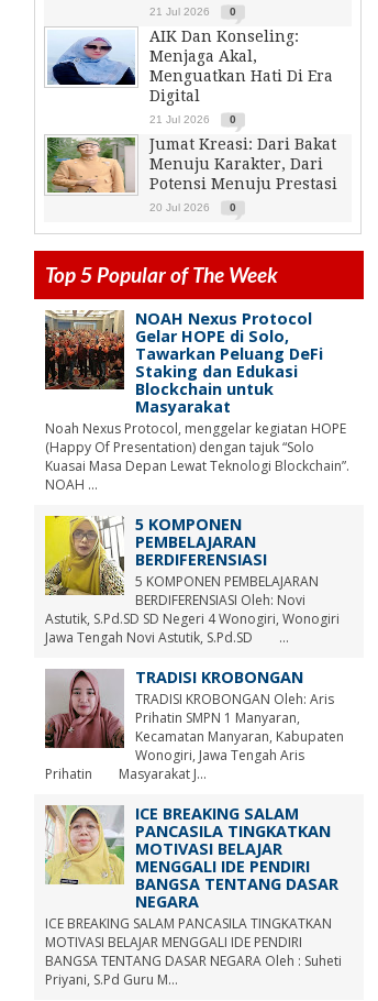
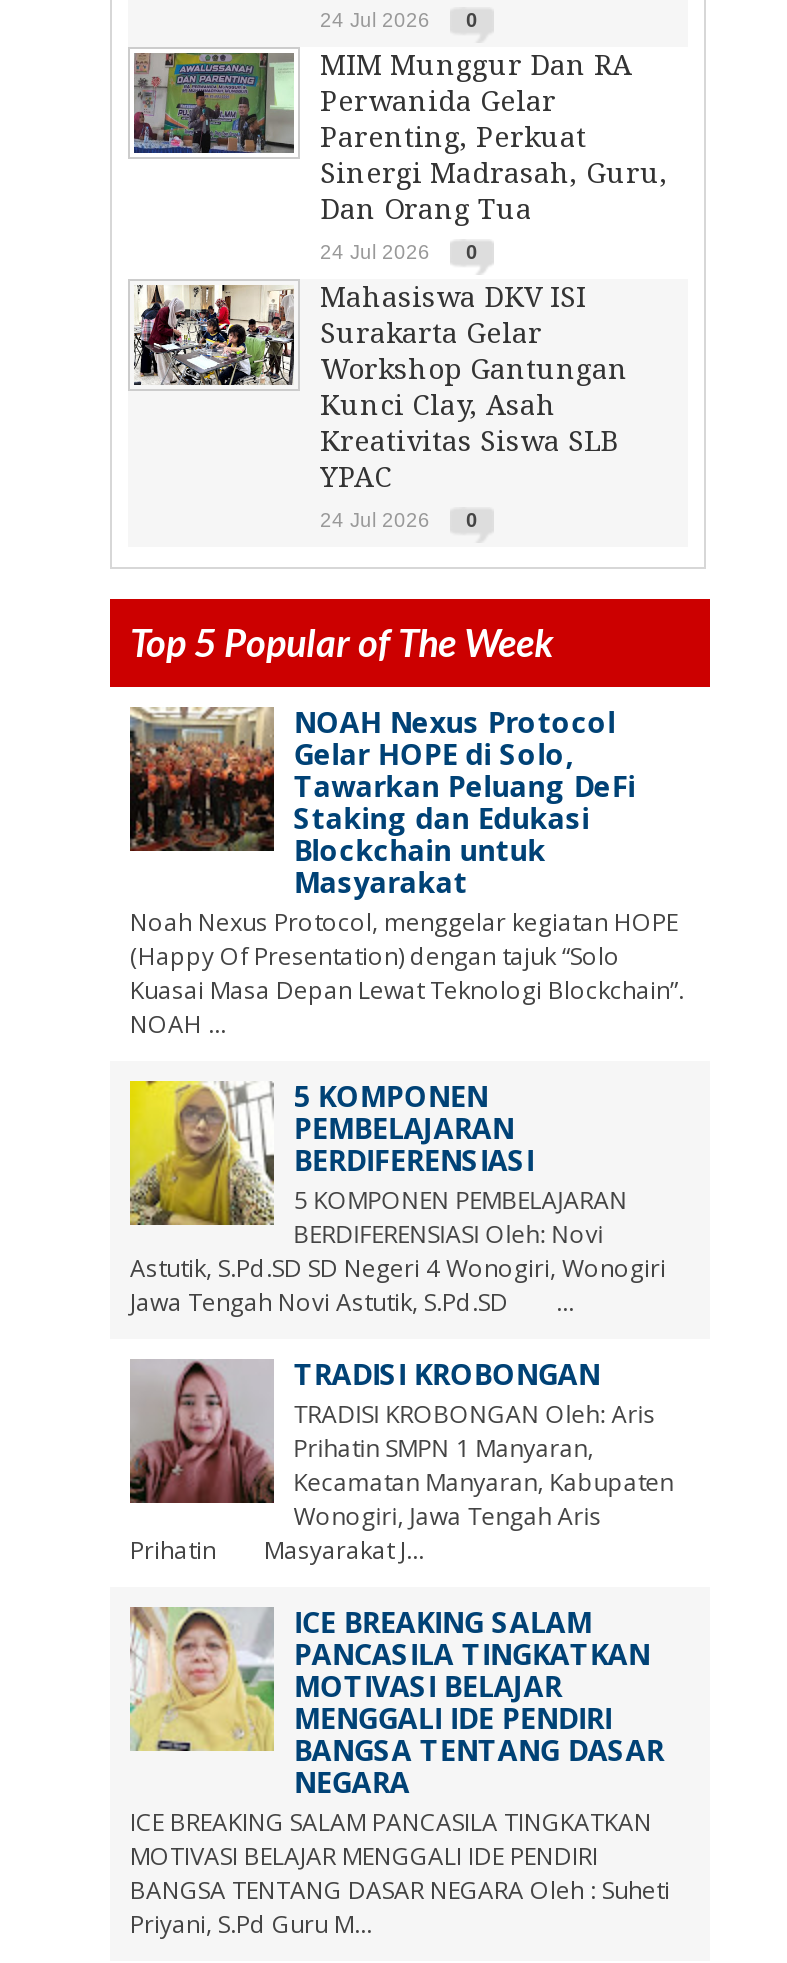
[149,5,236,18] 21 Jul 2026 0 -> [320,9,478,31] 24 Jul 2026 0
[47,28,333,105] [image] | AIK Dan Konseling: | Menjaga Akal, | Menguatkan Hati Di Era | Digital -> [132,49,668,225] [image] | MIM Munggur Dan RA | Perwanida Gelar | Parenting, Perkuat | Sinergi Madrasah, Guru, | Dan Orang Tua
[149,113,236,125] 21 Jul 2026 0 -> [320,241,478,263] 24 Jul 2026 0
[46,135,337,194] [image] | Jumat Kreasi: Dari Bakat | Menuju Karakter, Dari | Potensi Menuju Prestasi -> [134,281,628,493] [image] | Mahasiswa DKV ISI | Surakarta Gelar | Workshop Gantungan | Kunci Clay, Asah | Kreativitas Siswa SLB | YPAC
[149,201,236,213] 20 Jul 2026 0 -> [320,509,478,531] 24 Jul 2026 0

